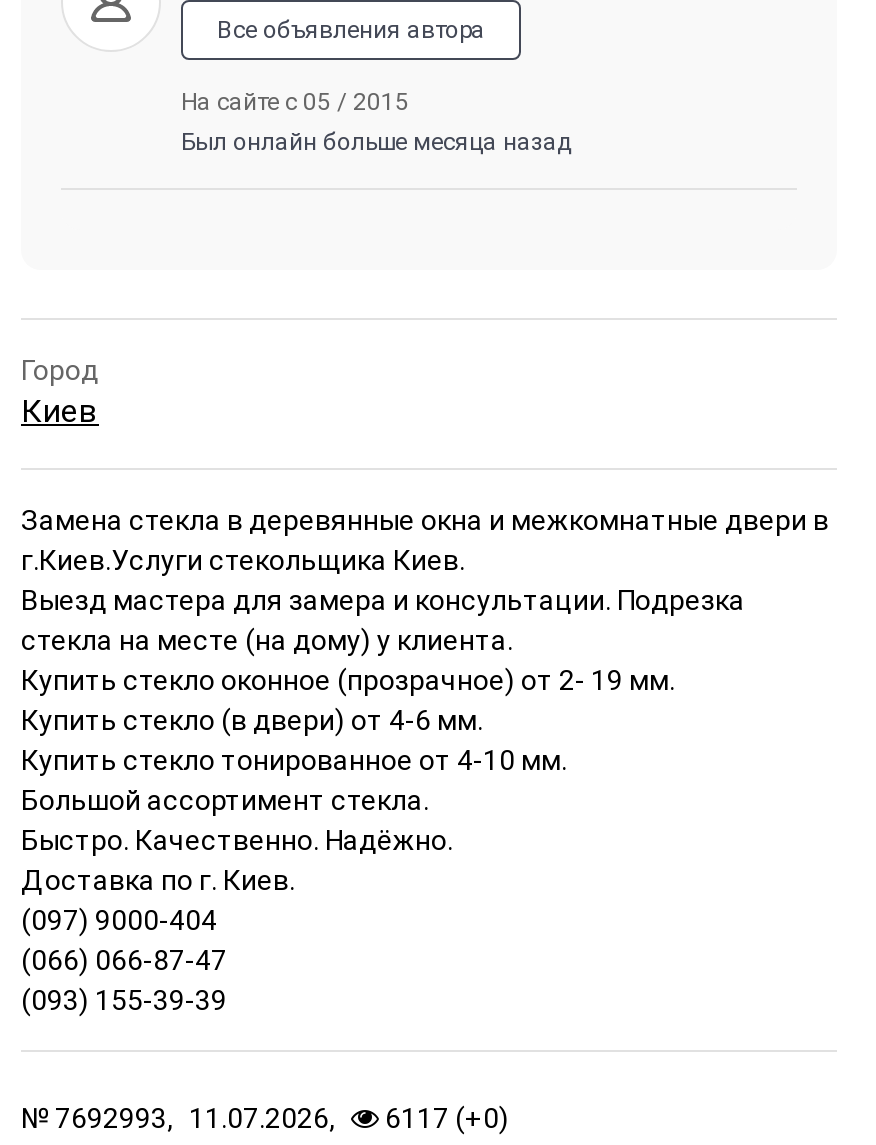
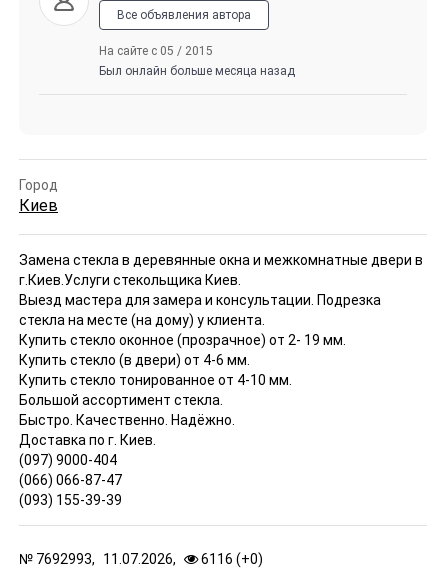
[21,1102,509,1134] № 7692993, 11.07.2026, 6117 (+0) -> [19,551,263,567] № 7692993, 11.07.2026, 6116 (+0)

